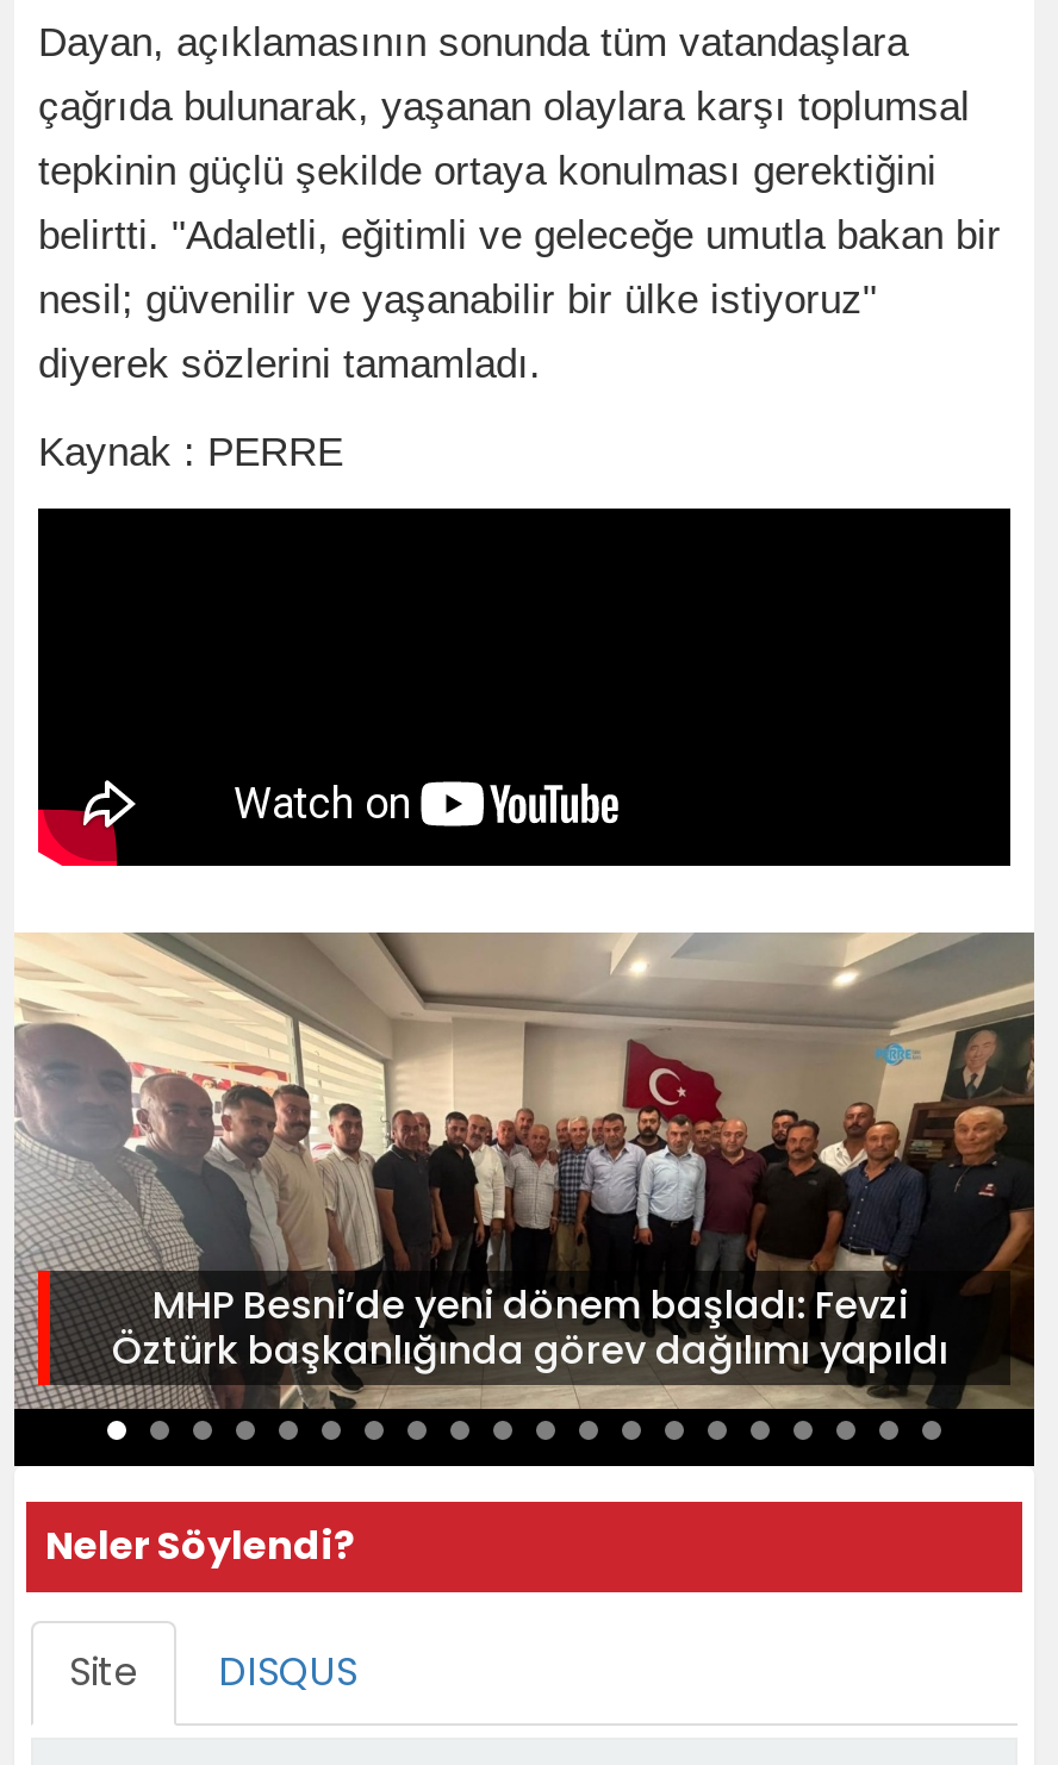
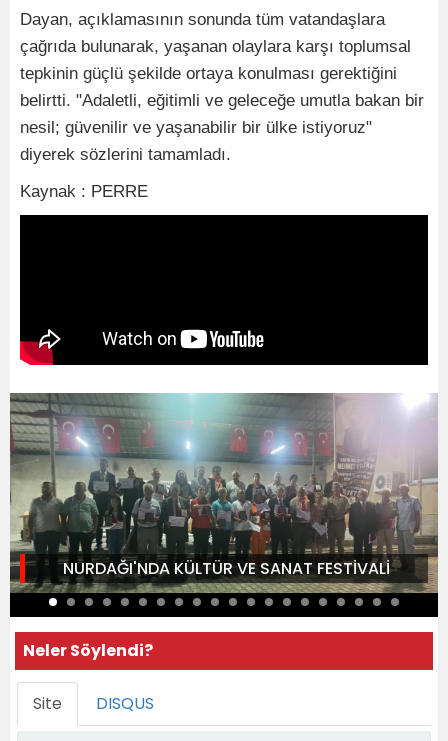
[14,930,1034,1409] [image] | MHP Besni’de yeni dönem başladı: Fevzi | Öztürk başkanlığında görev dağılımı yapıldı -> [9,392,438,593] [image] | NURDAĞI'NDA KÜLTÜR VE SANAT FESTİVALİ

